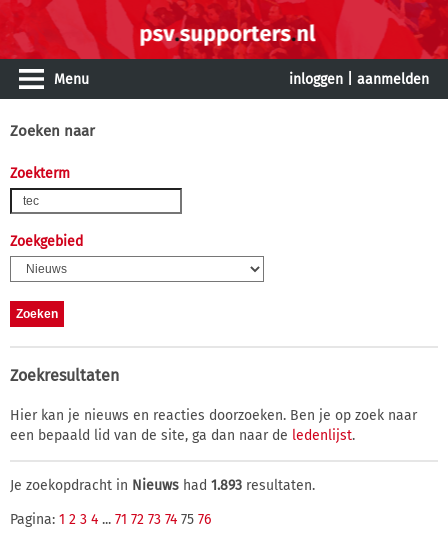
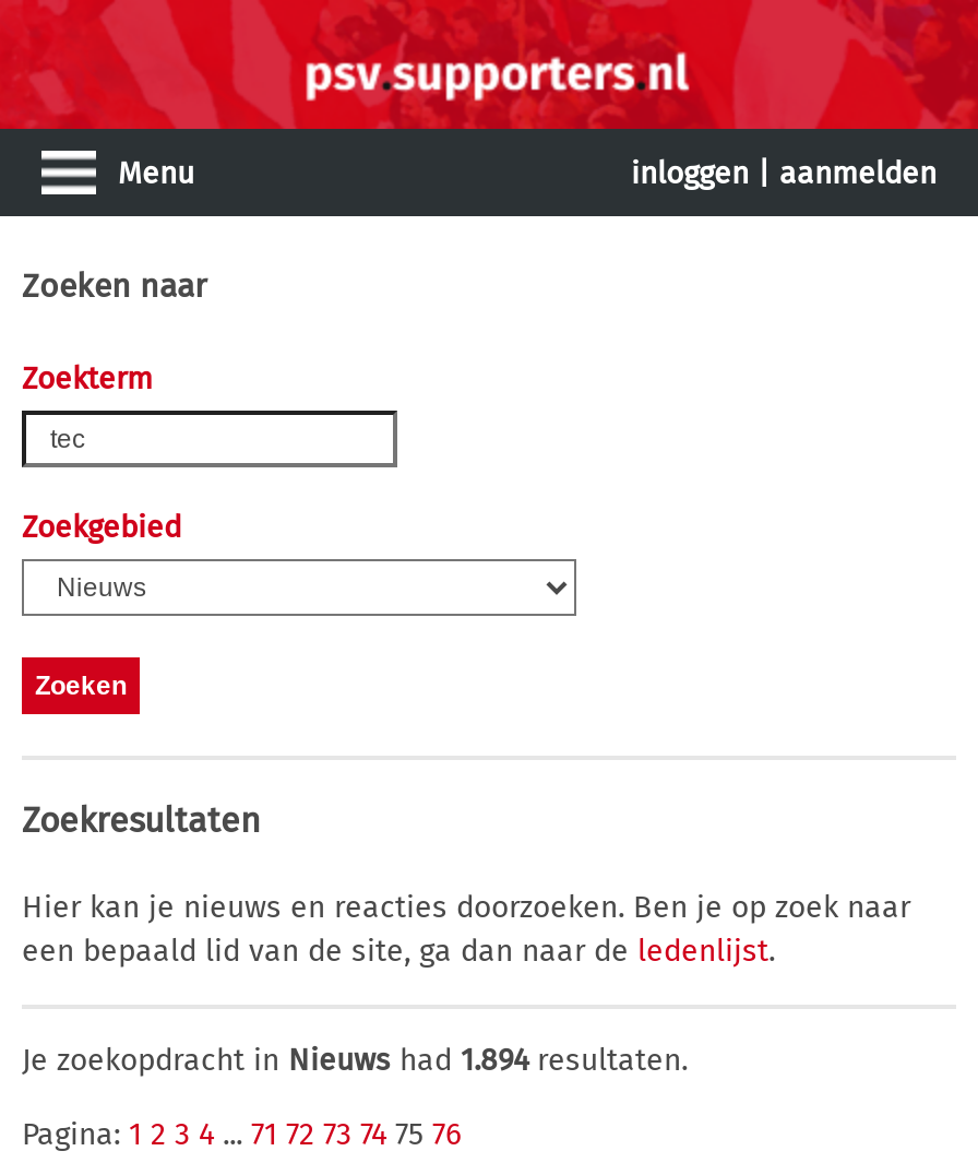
[10,477,315,494] Je zoekopdracht in Nieuws had 1.893 resultaten. -> [22,1042,688,1079] Je zoekopdracht in Nieuws had 1.894 resultaten.

